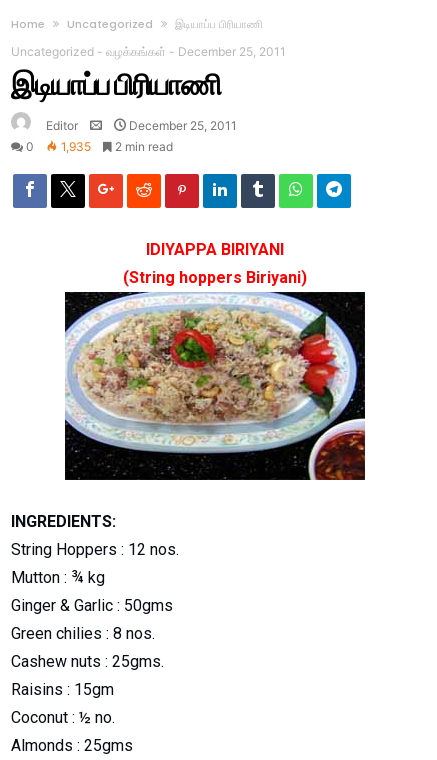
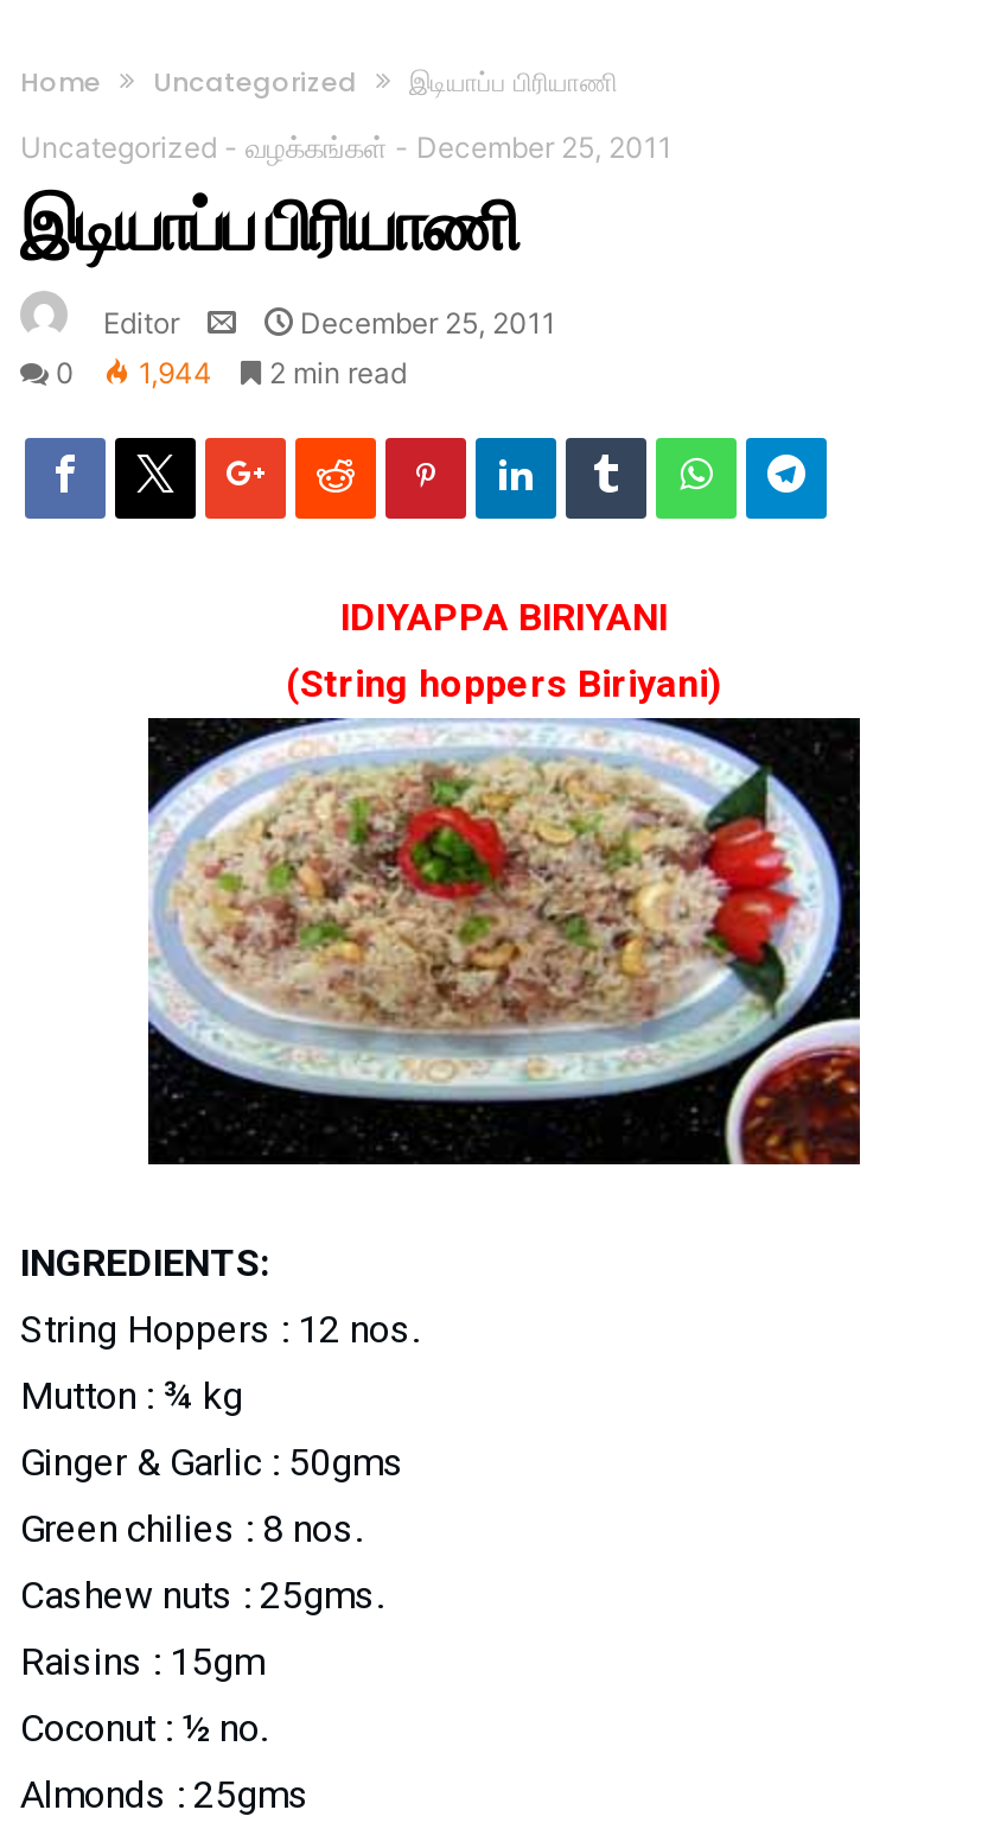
[23,139,173,154] 0 1,935 2 min read -> [49,354,407,390] 0 1,944 2 min read

